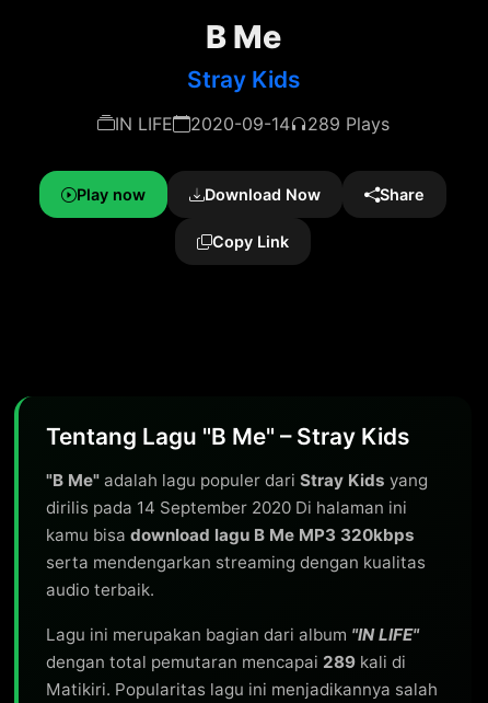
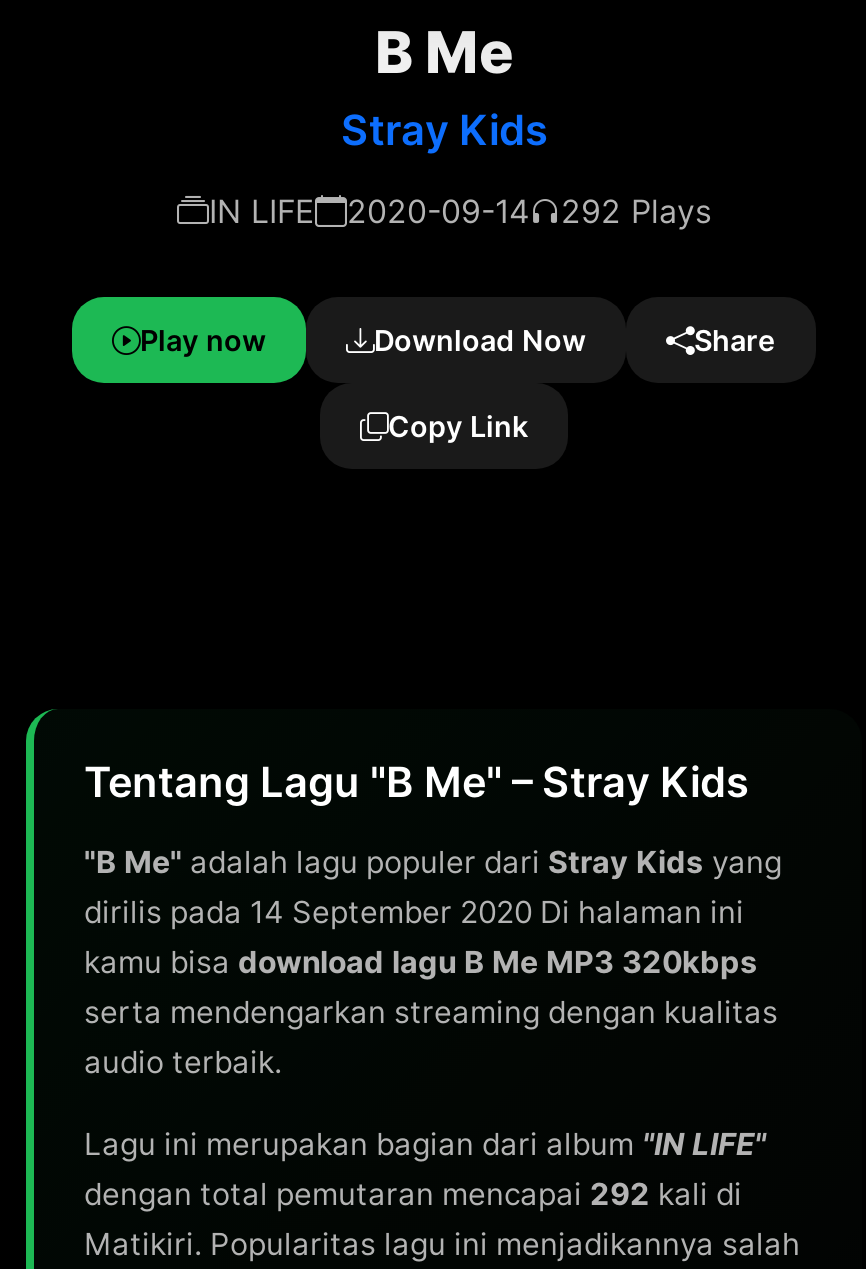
[114,113,389,135] IN LIFE 2020-09-14 289 Plays -> [209,191,711,231] IN LIFE 2020-09-14 292 Plays
[46,652,406,672] dengan total pemutaran mencapai 289 kali di -> [84,1175,742,1213] dengan total pemutaran mencapai 292 kali di

